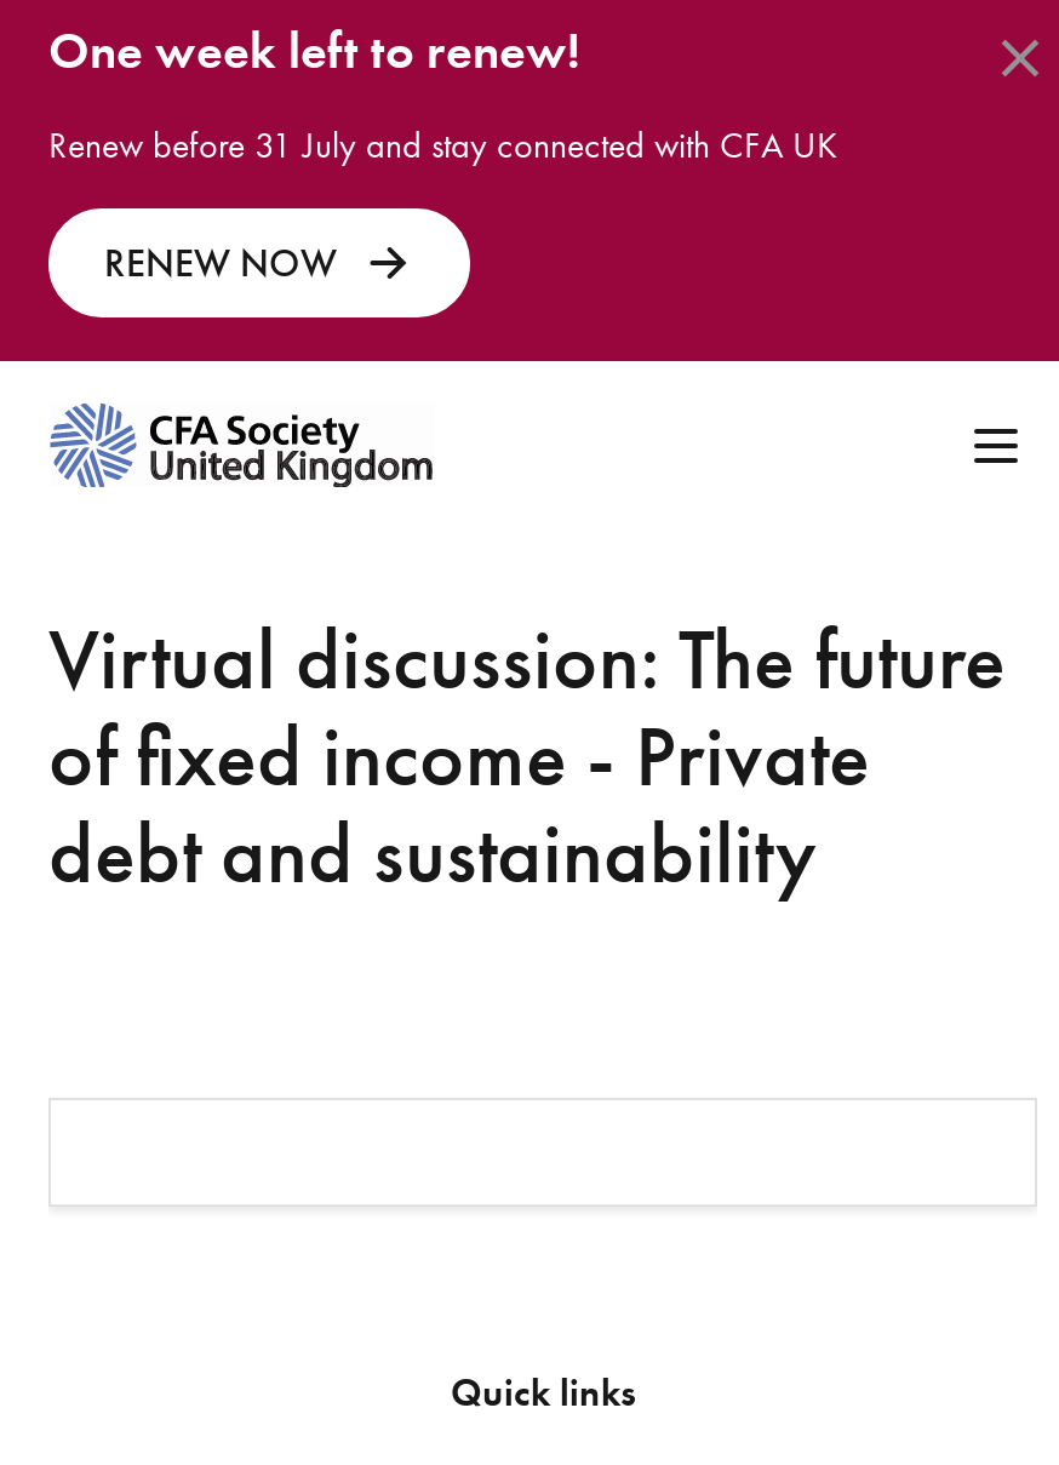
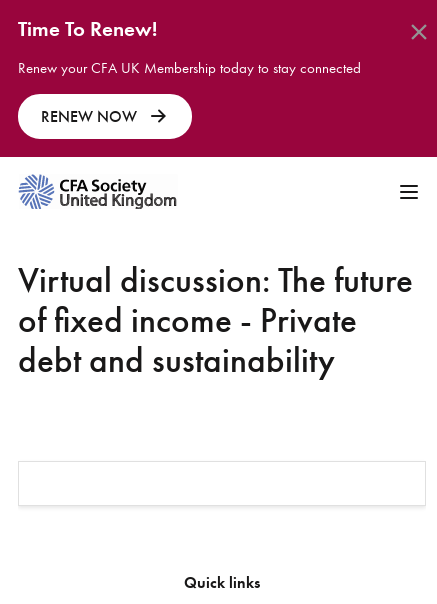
[48,19,579,82] One week left to renew! -> [18,16,157,42] Time To Renew!
[48,124,838,167] Renew before 31 July and stay connected with CFA UK -> [18,59,361,77] Renew your CFA UK Membership today to stay connected

